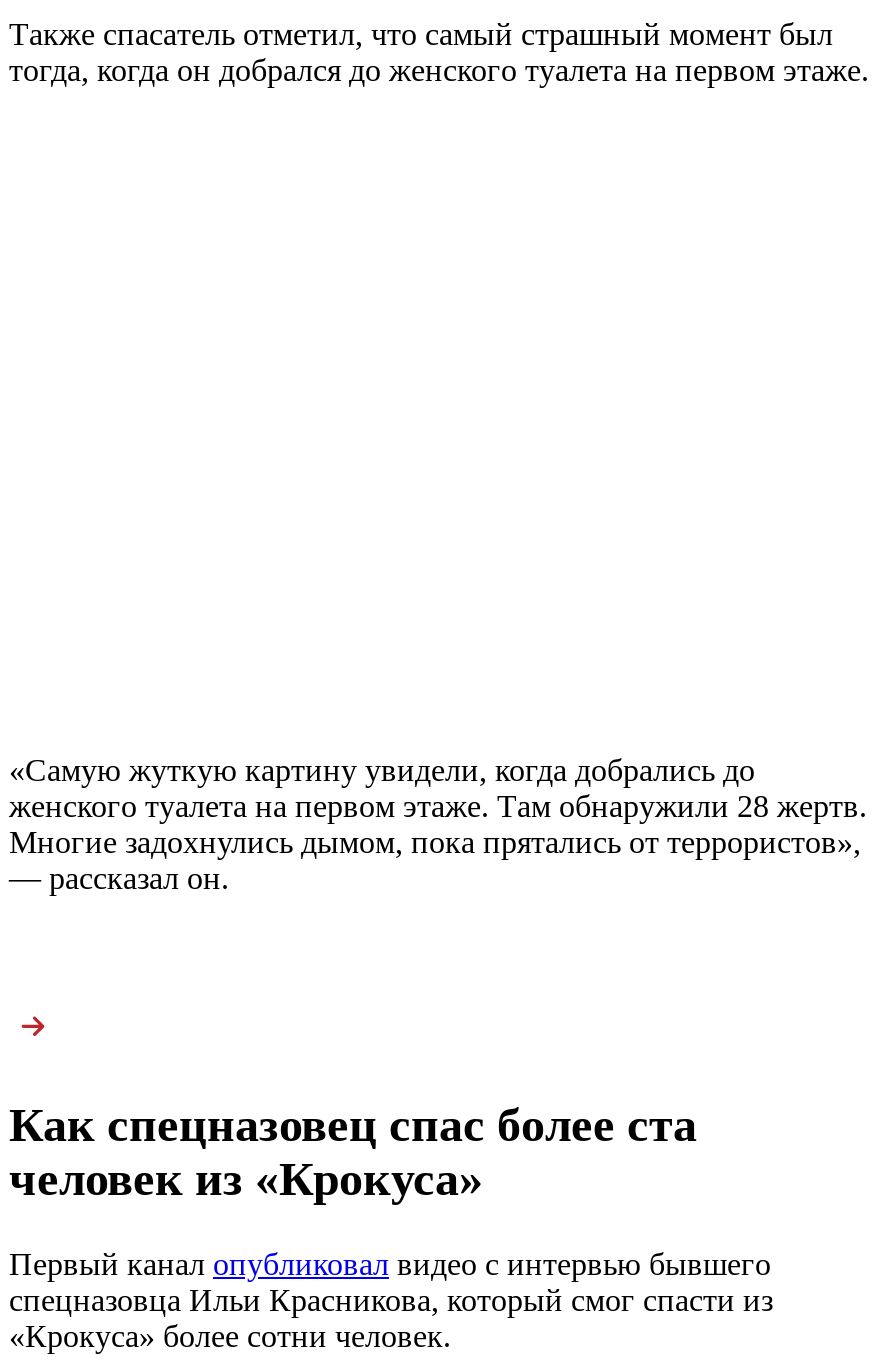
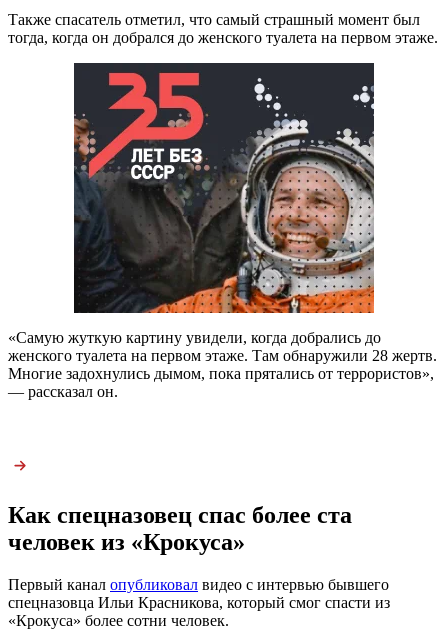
none -> [73,62,375,314] [image]

